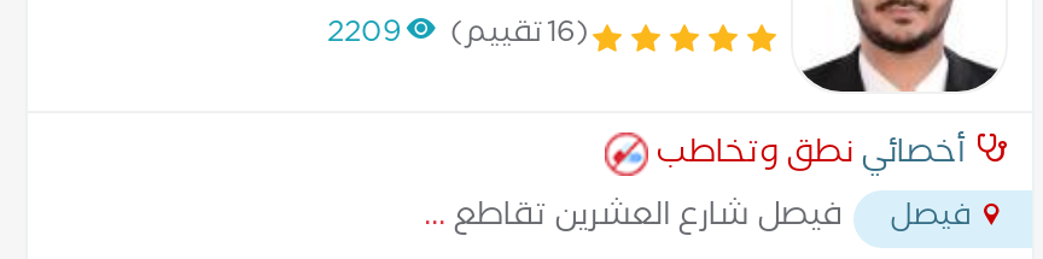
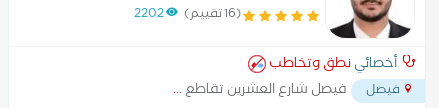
[327,10,402,65] 2209 -> [134,4,164,27] 2202

